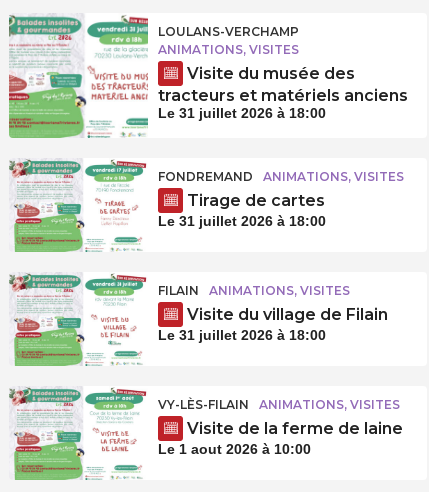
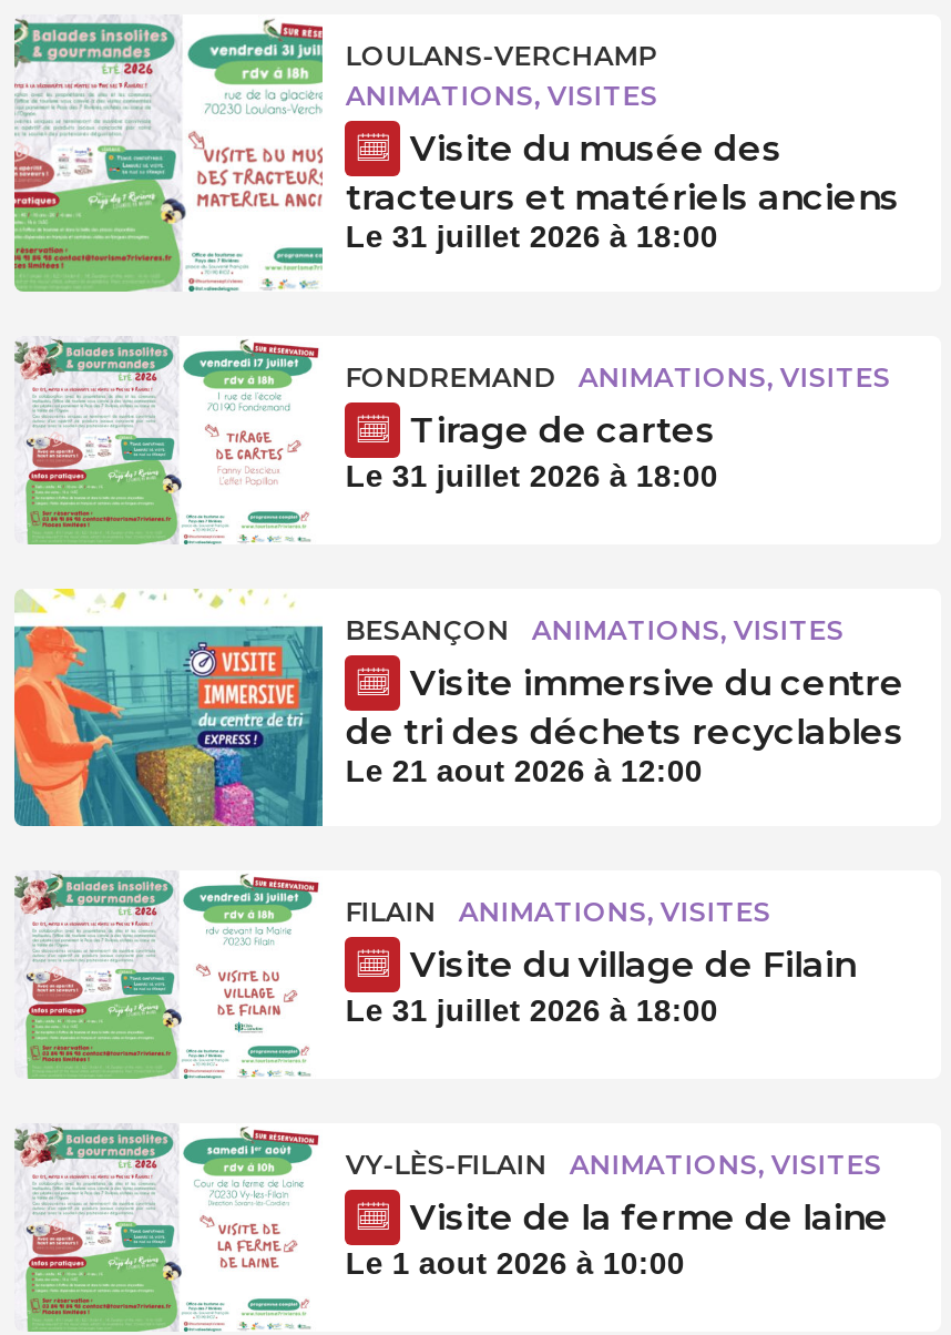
none -> [12,587,904,828] [image] | BESANÇON | ANIMATIONS, VISITES | Visite immersive du centre | de tri des déchets recyclables | Le 21 aout 2026 à 12:00

